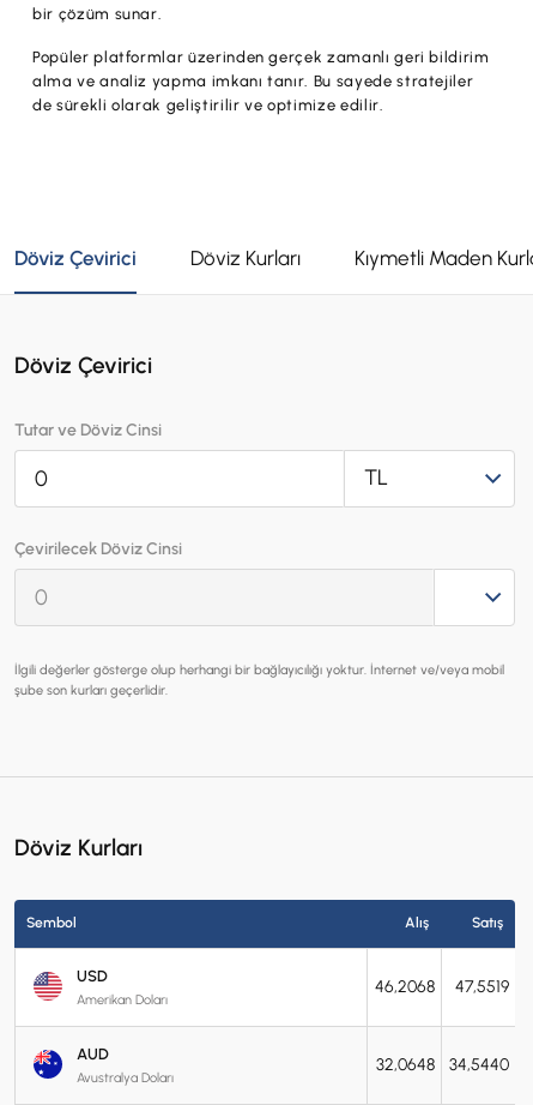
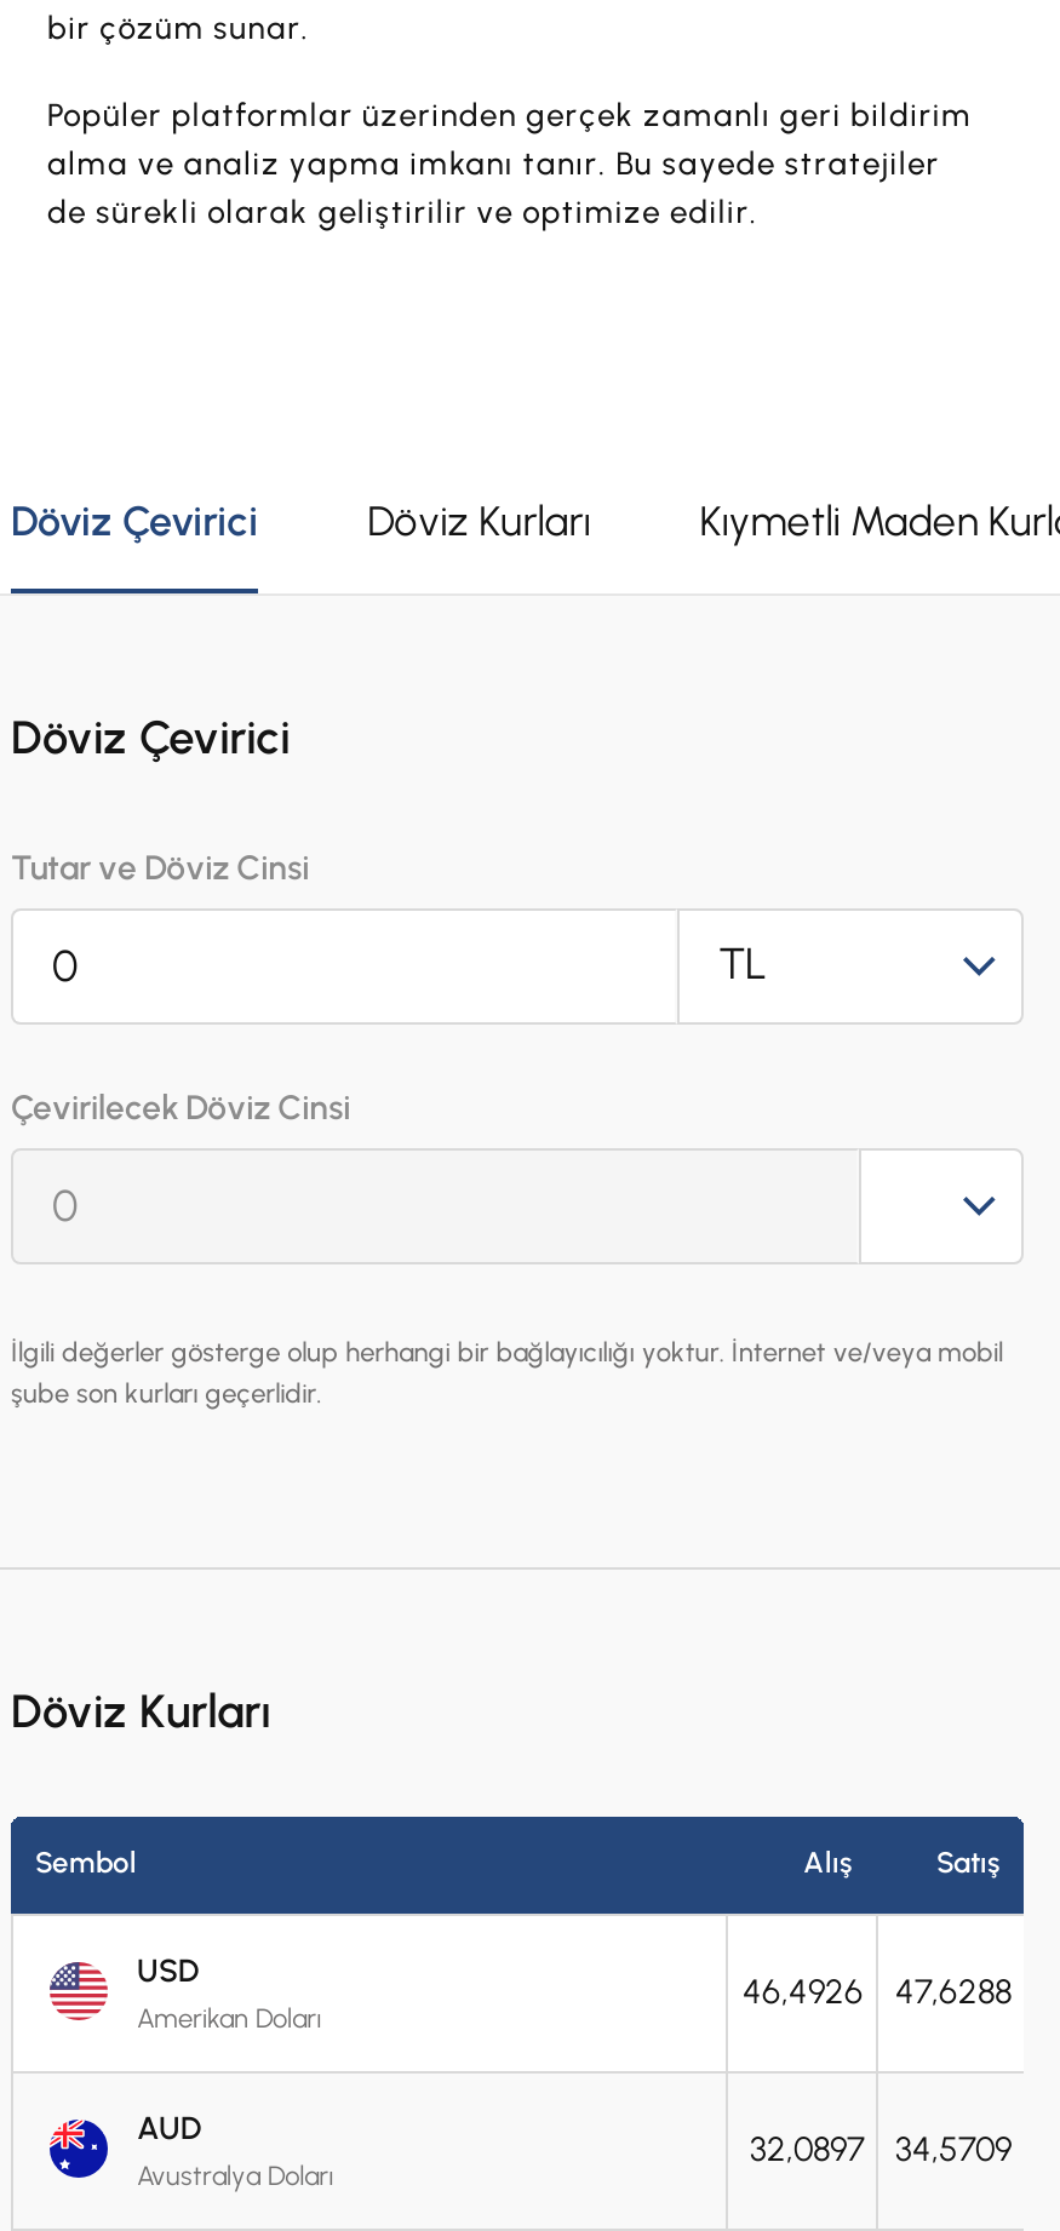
[375,976,435,997] 46,2068 -> [742,1971,864,2012] 46,4926
[455,976,509,997] 47,5519 -> [895,1971,1012,2012] 47,6288
[376,1054,435,1075] 32,0648 -> [750,2128,864,2169] 32,0897
[449,1054,509,1075] 34,5440 -> [895,2128,1012,2169] 34,5709

